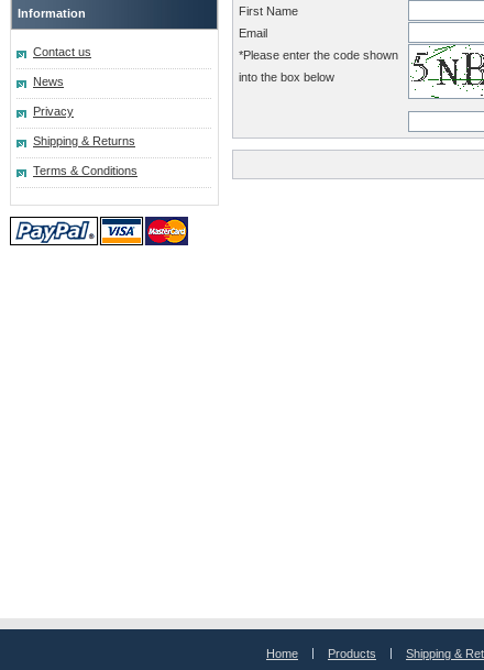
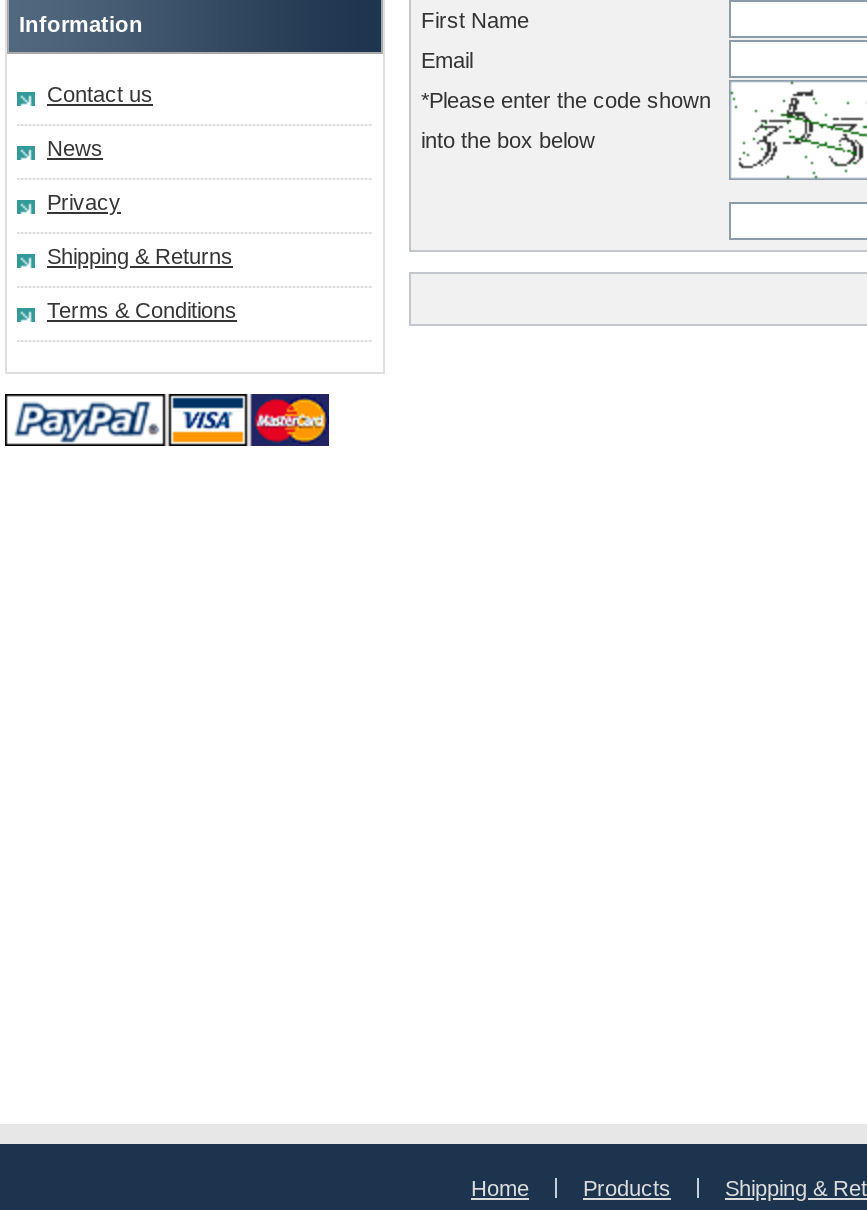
[411,44,481,99] [image] -> [737,82,861,178] [image]

